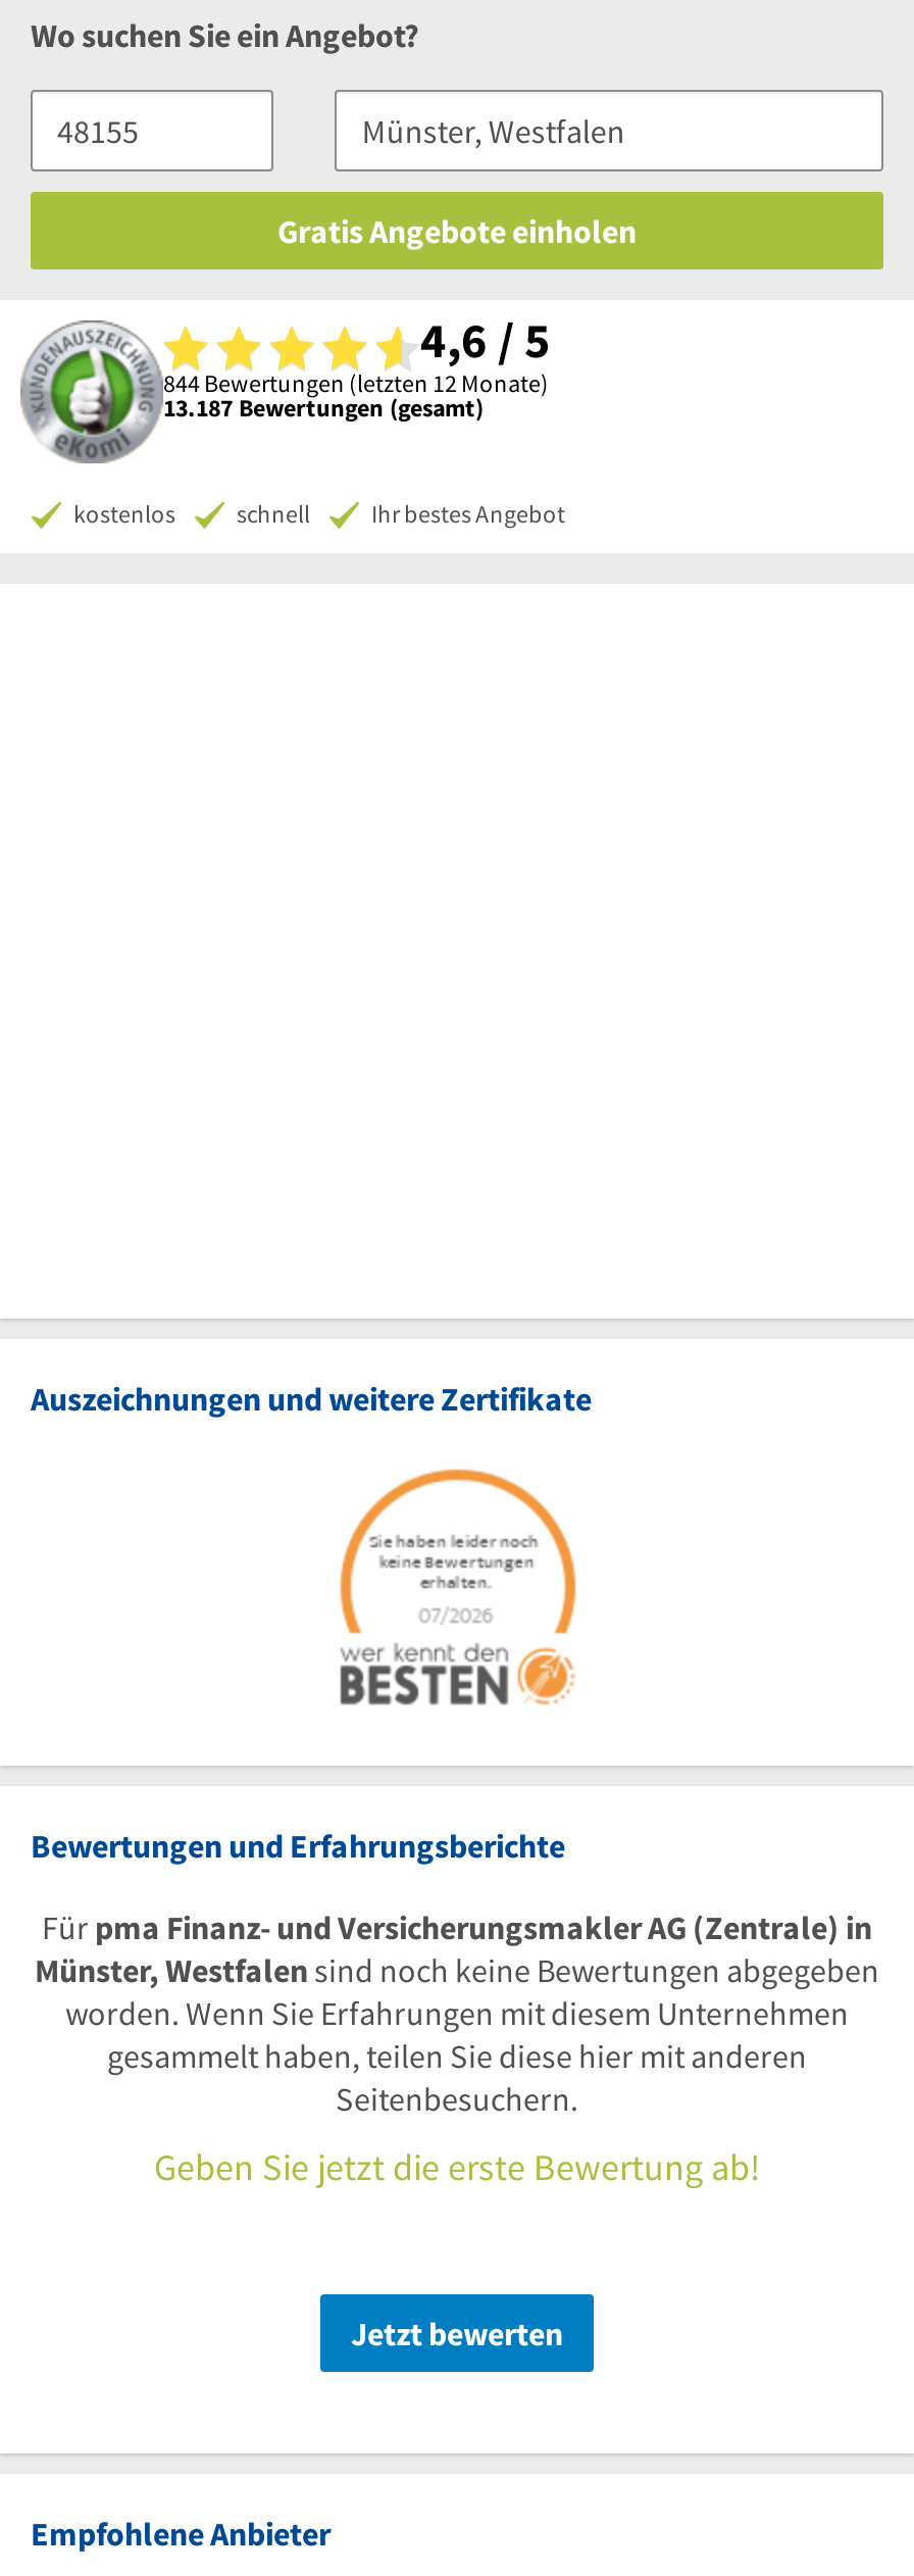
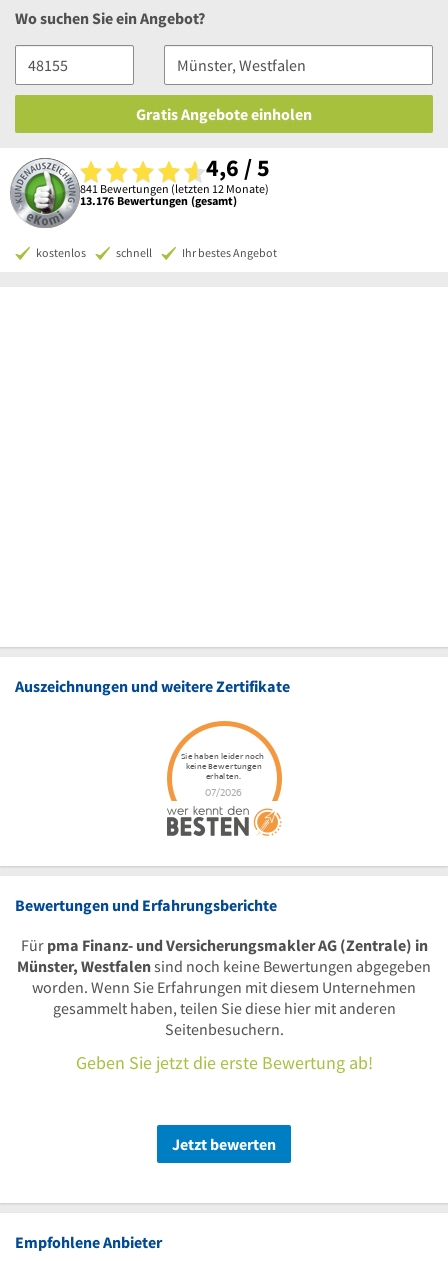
[163,367,549,398] 844 Bewertungen (letzten 12 Monate) -> [80,181,269,196] 841 Bewertungen (letzten 12 Monate)
[163,392,484,422] 13.187 Bewertungen (gesamt) -> [80,193,237,208] 13.176 Bewertungen (gesamt)

